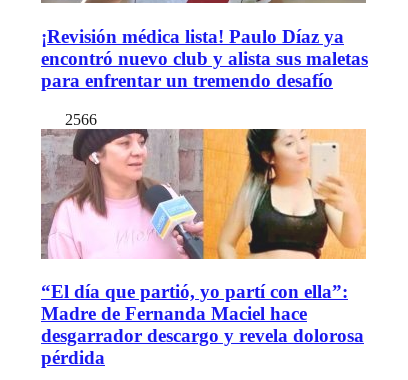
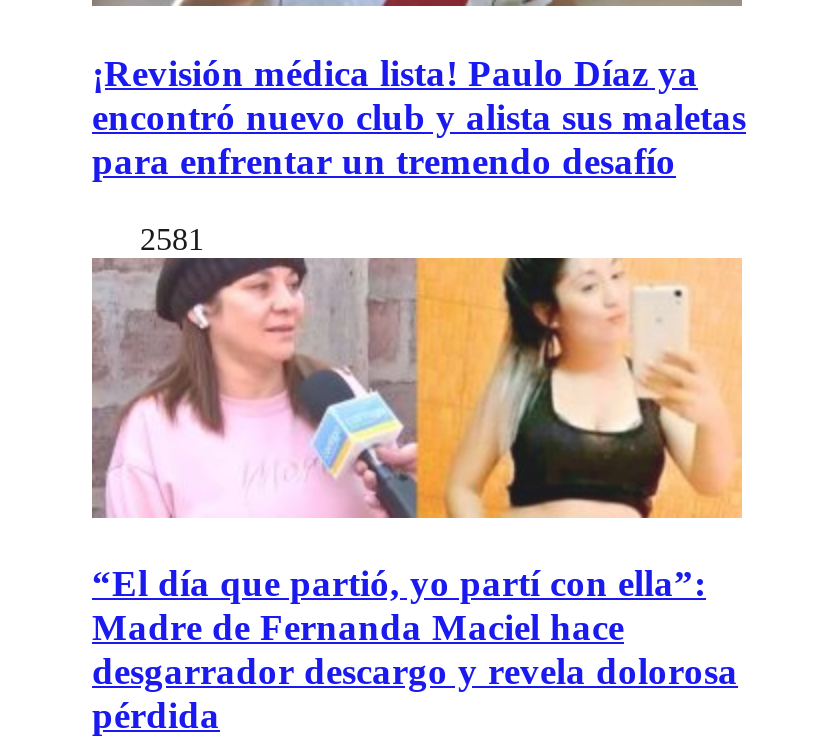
[61,110,97,127] 2566 -> [132,221,204,255] 2581

